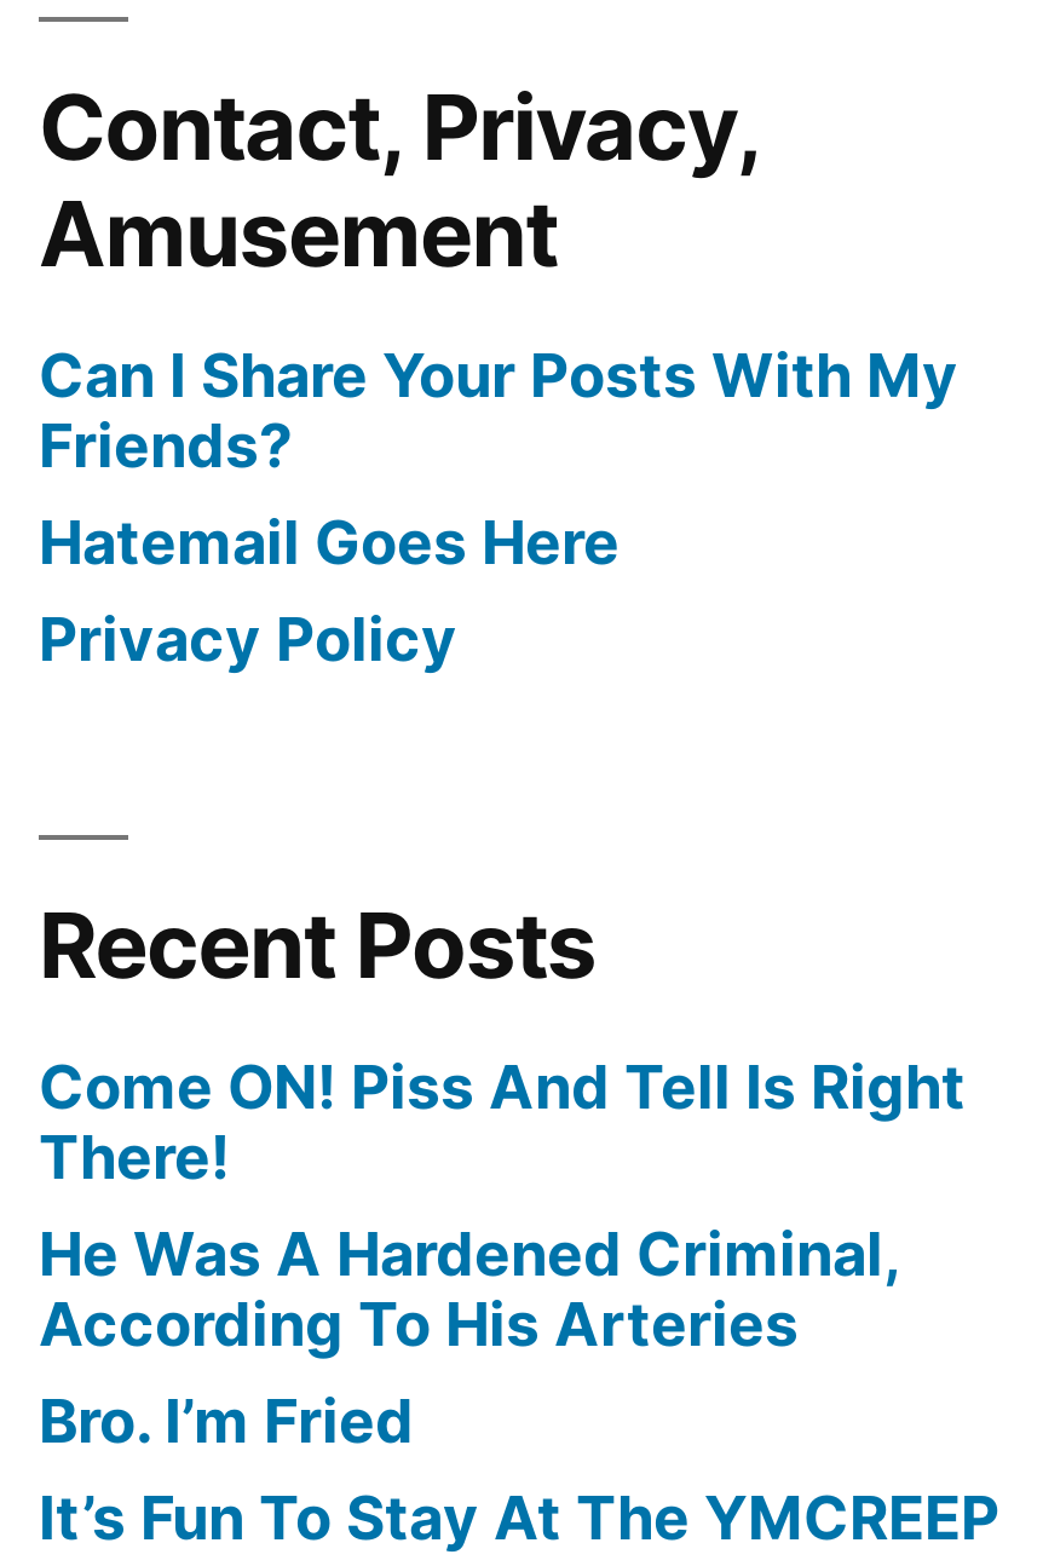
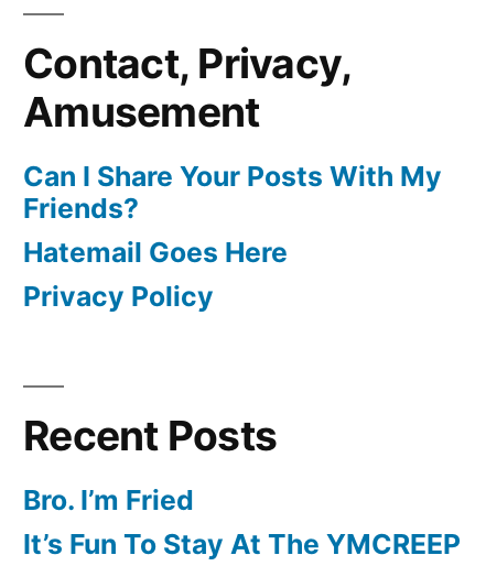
[39,1050,966,1360] Come ON! Piss And Tell Is Right | There! | He Was A Hardened Criminal, | According To His Arteries -> none

